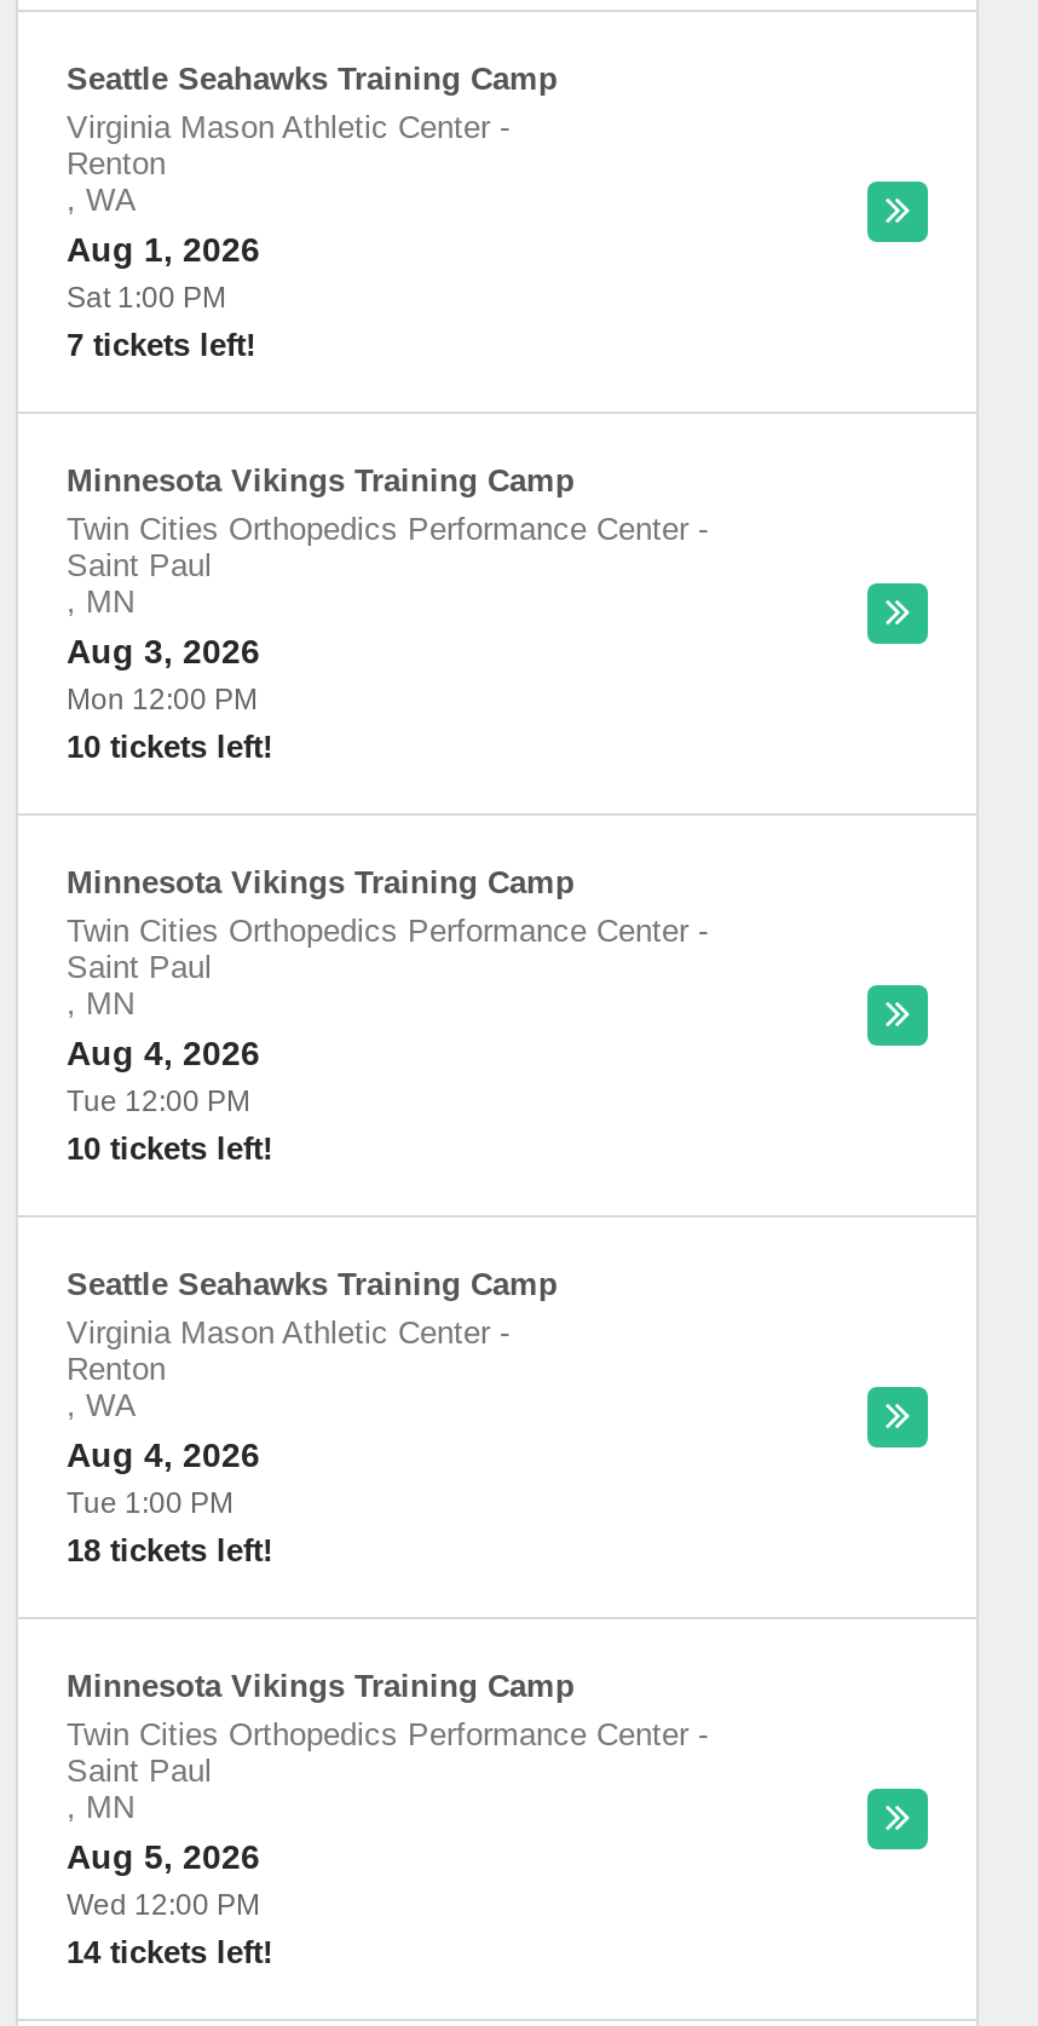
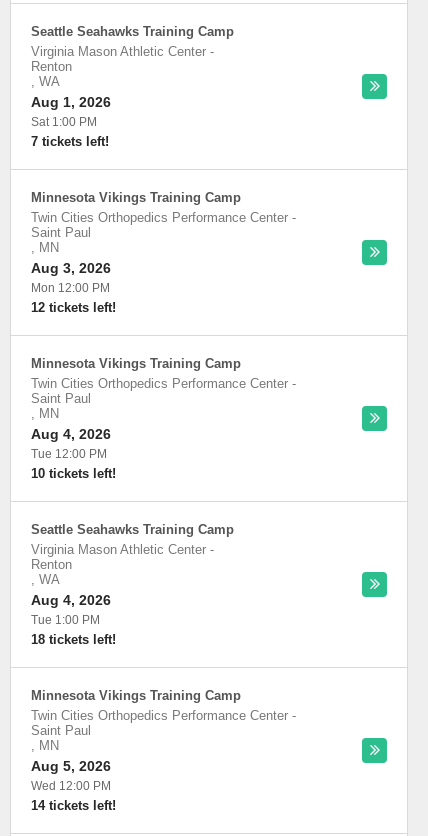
[67,729,272,765] 10 tickets left! -> [31,300,116,315] 12 tickets left!

